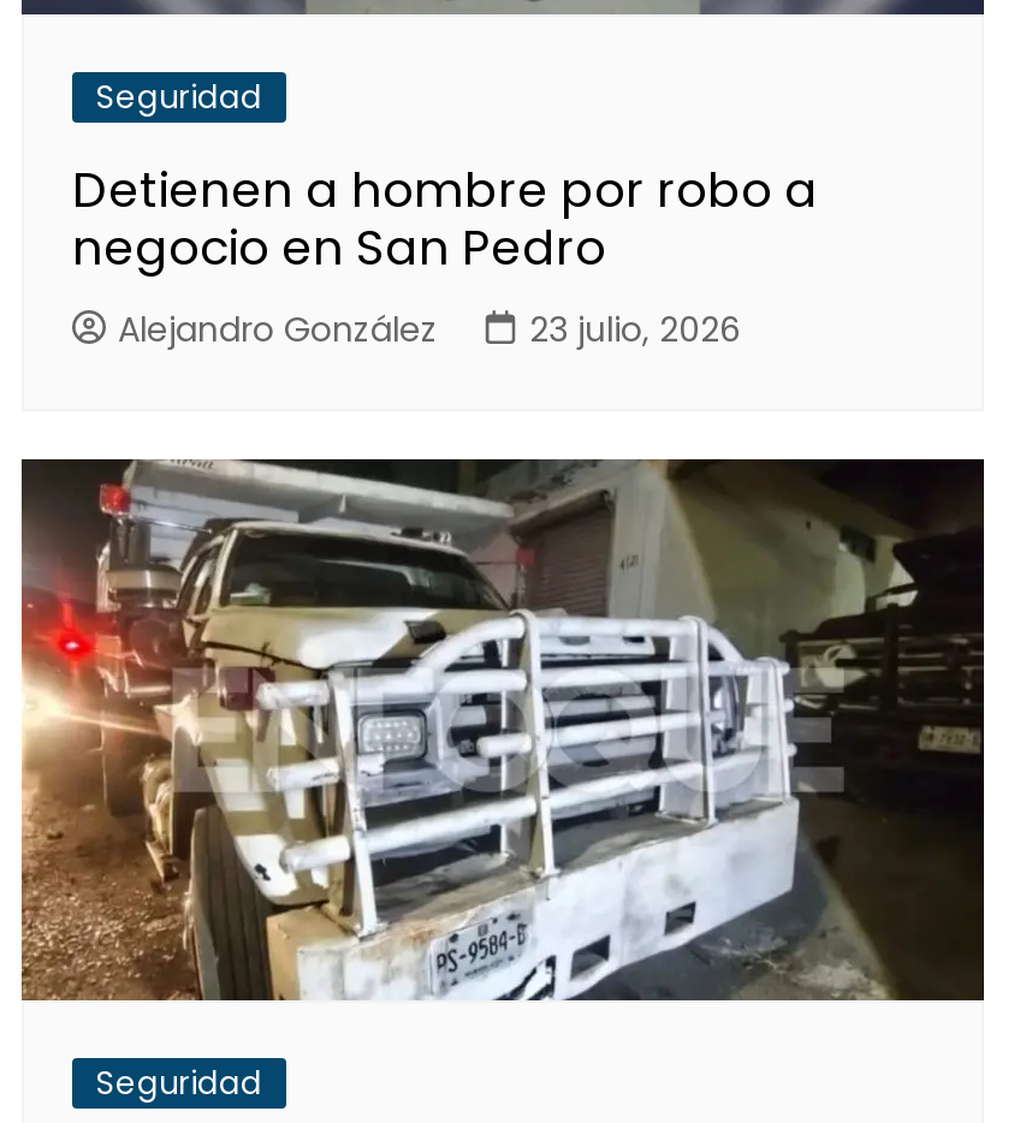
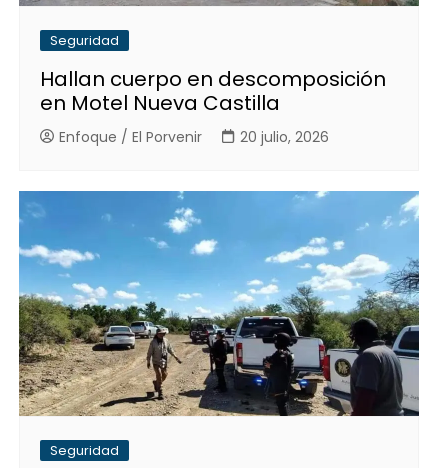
[72,157,818,354] Detienen a hombre por robo a | negocio en San Pedro | Alejandro González | 23 julio, 2026 -> [40,65,386,147] Hallan cuerpo en descomposición | en Motel Nueva Castilla | Enfoque / El Porvenir | 20 julio, 2026
[19,457,986,1003] [image] -> [18,190,420,417] [image]

